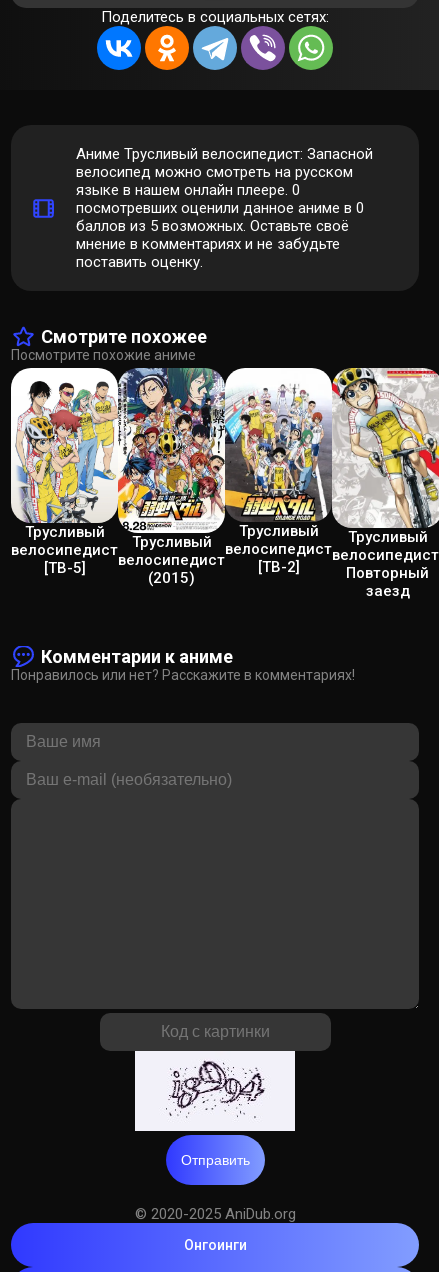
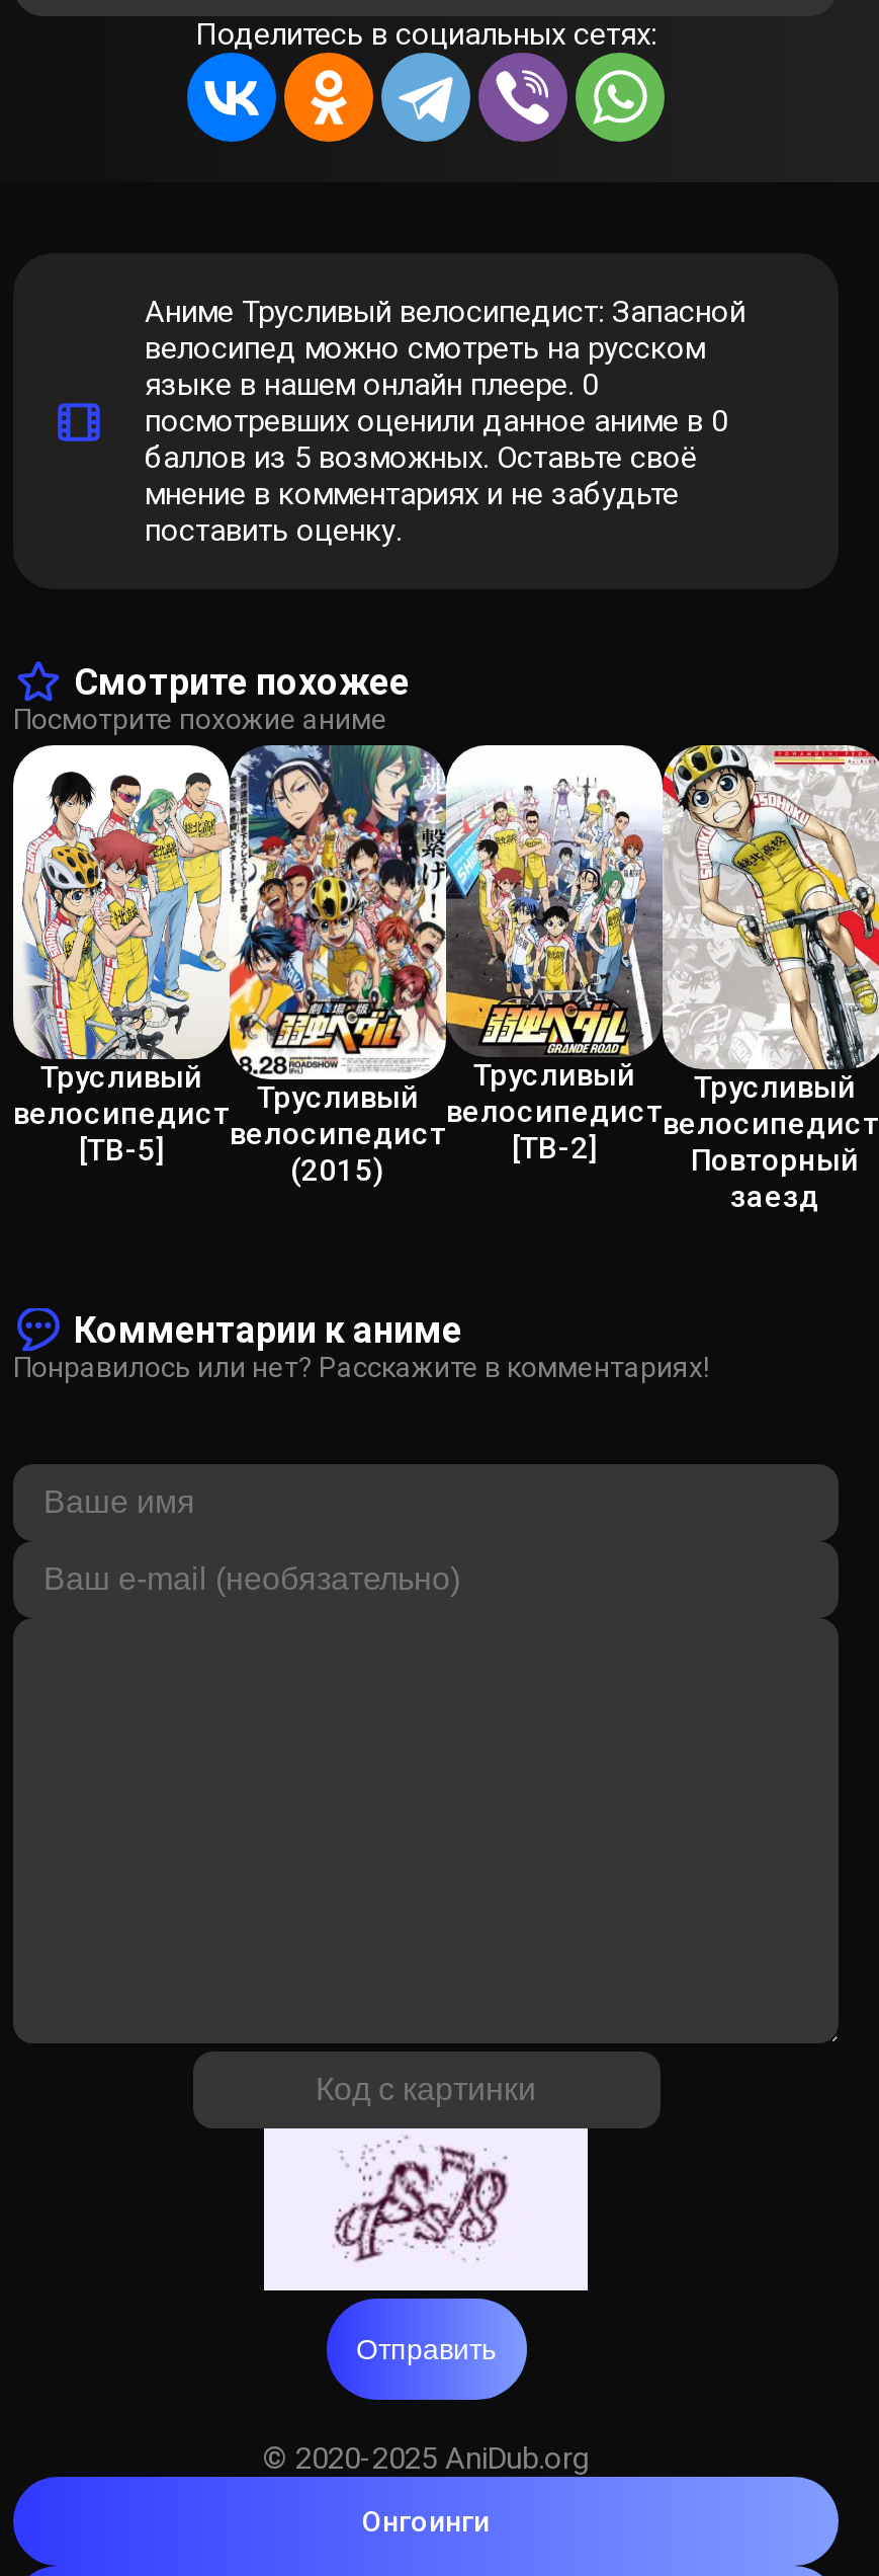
[166,1060,265,1118] [image] -> [333,2137,525,2262] [image]

